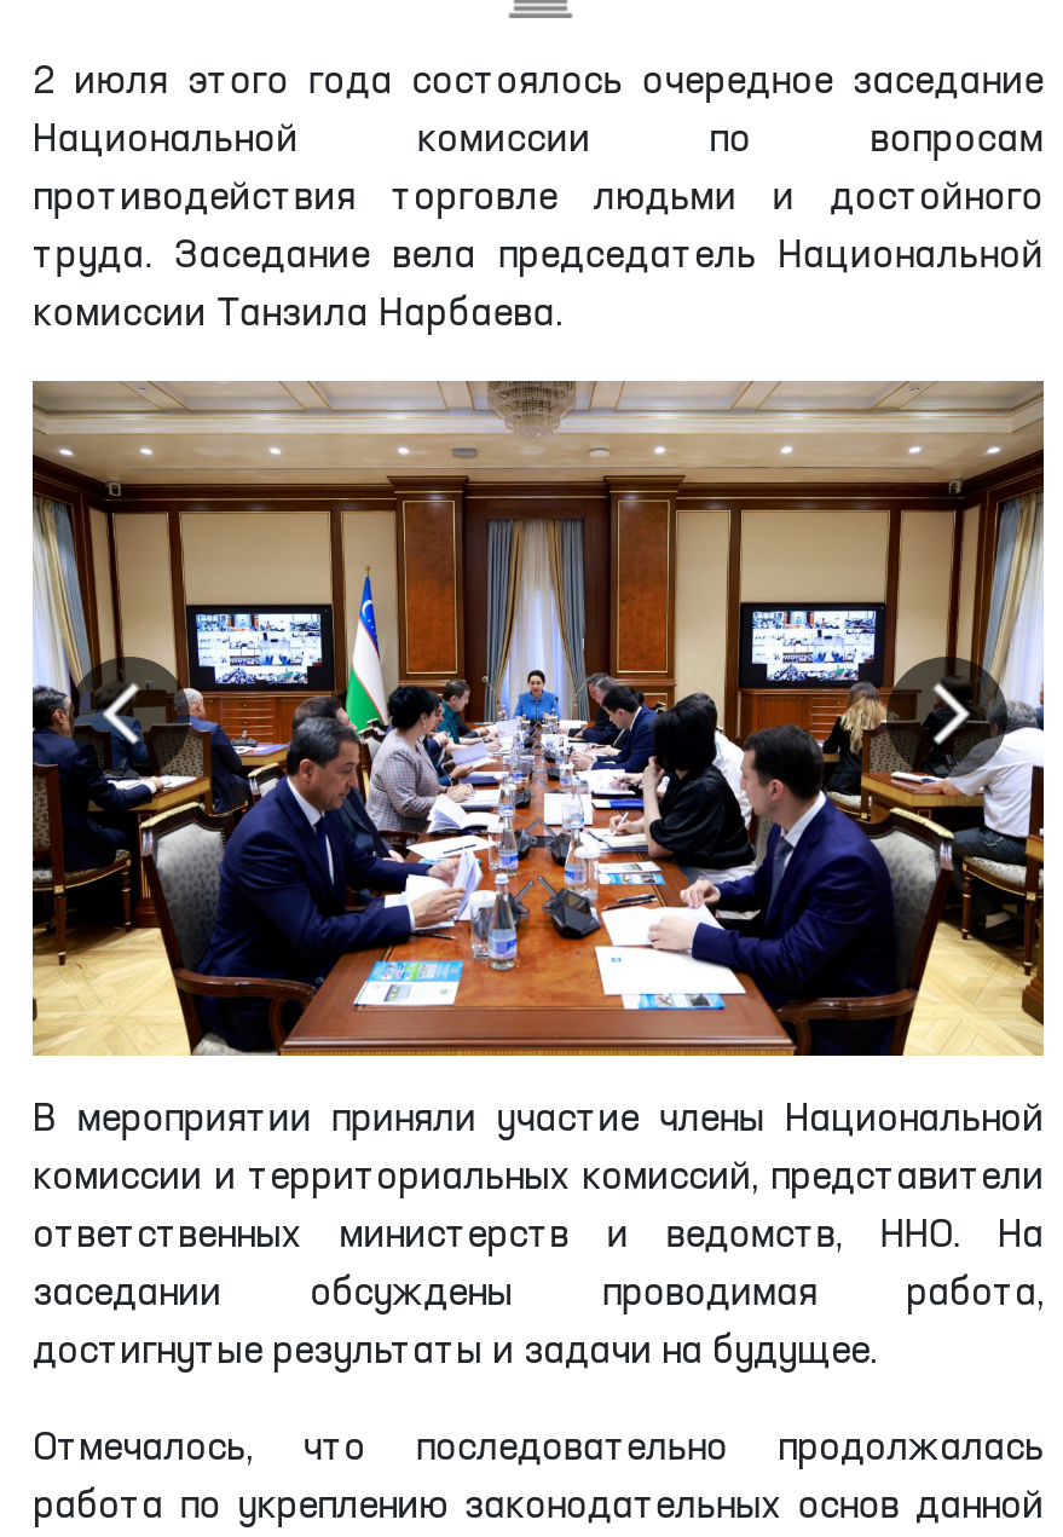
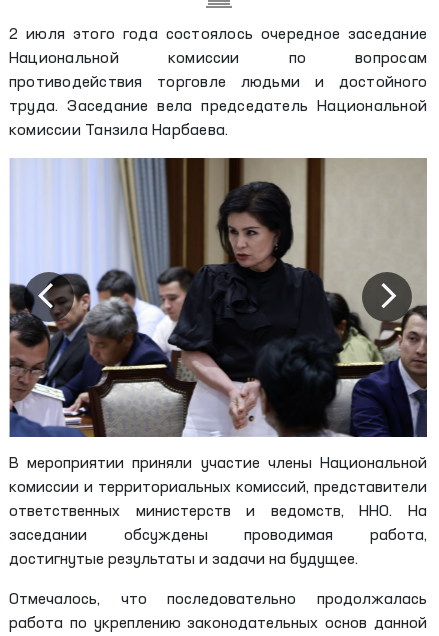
[30,379,1046,1058] [image] -> [9,158,428,438] [image]

